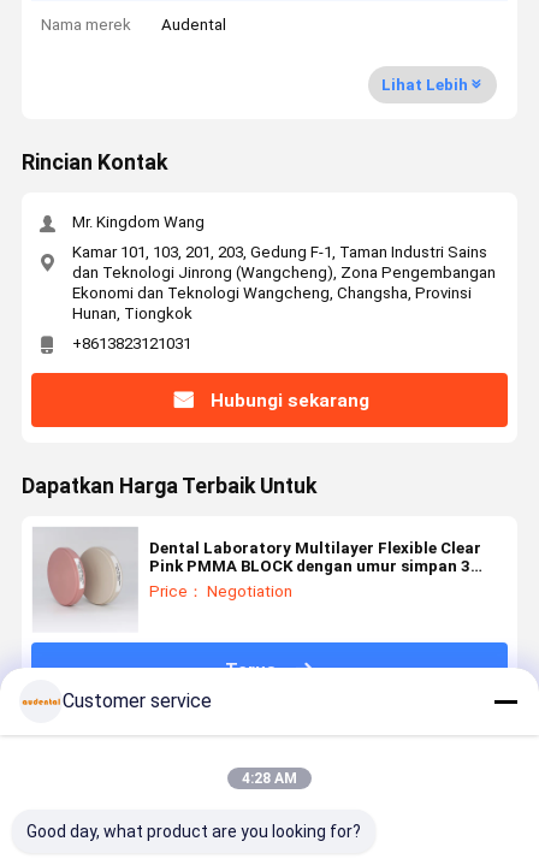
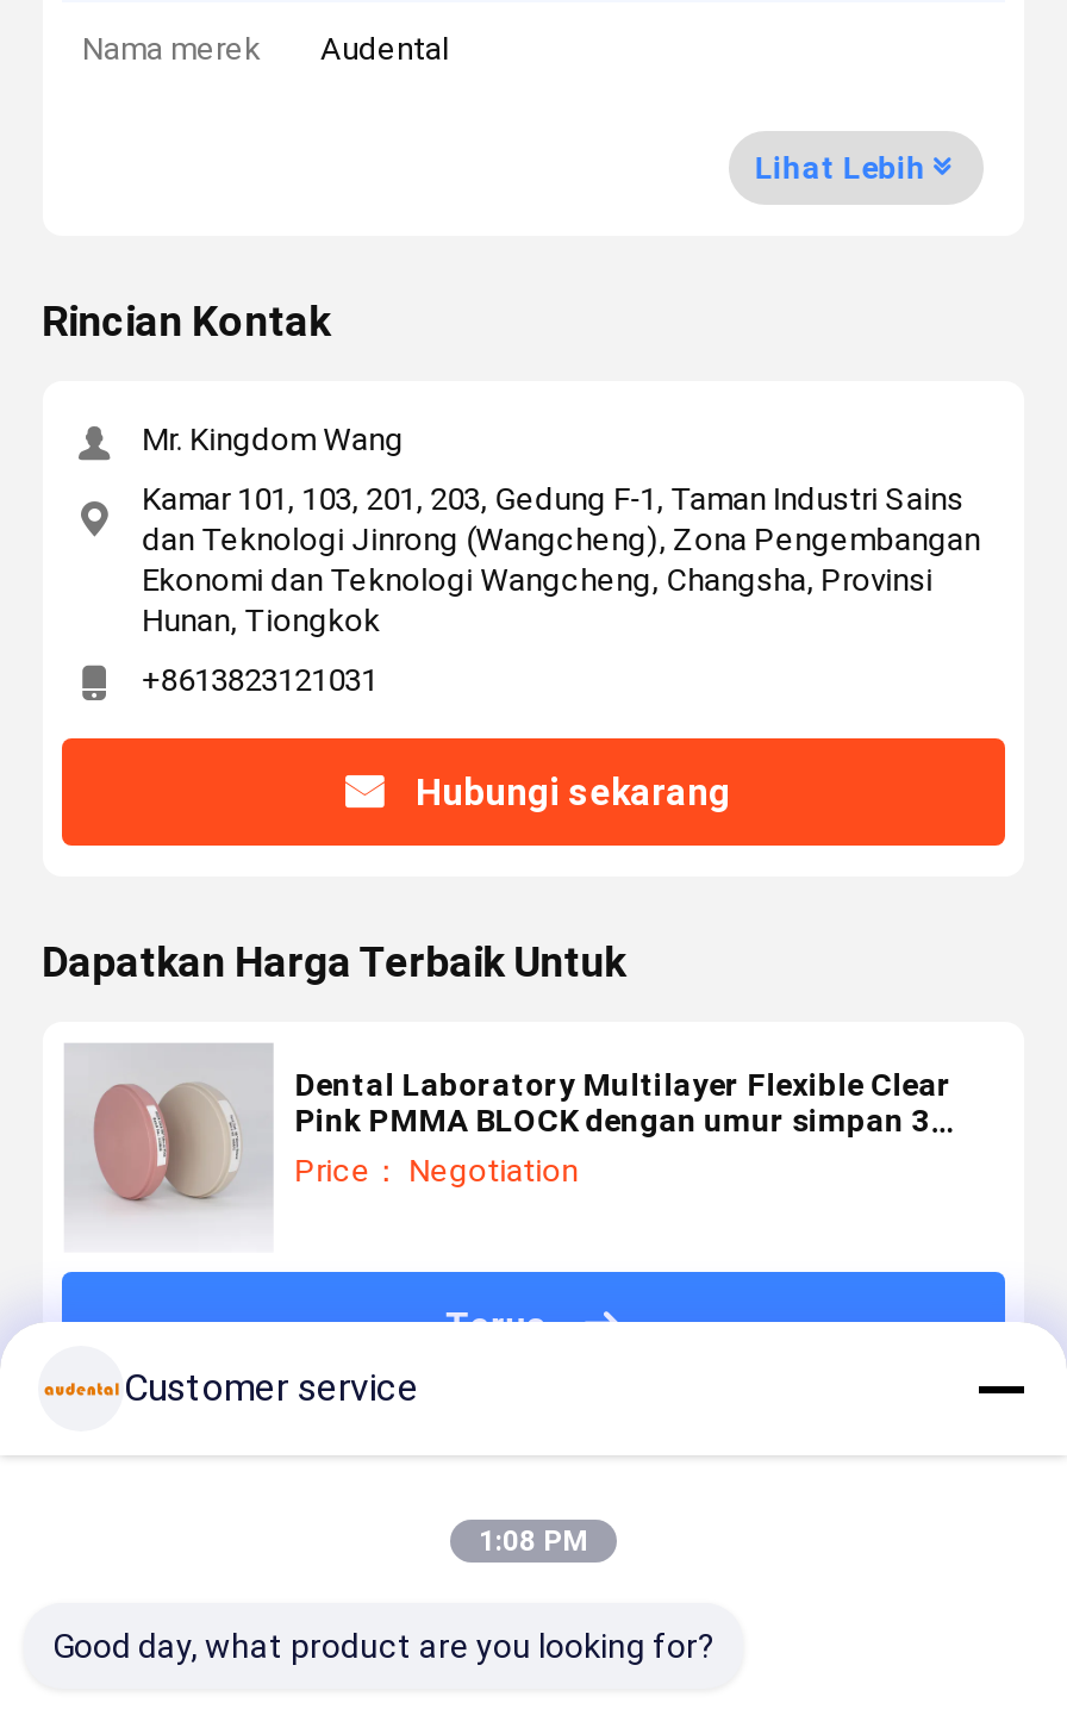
[242,770,297,787] 4:28 AM -> [479,1524,588,1558] 1:08 PM

